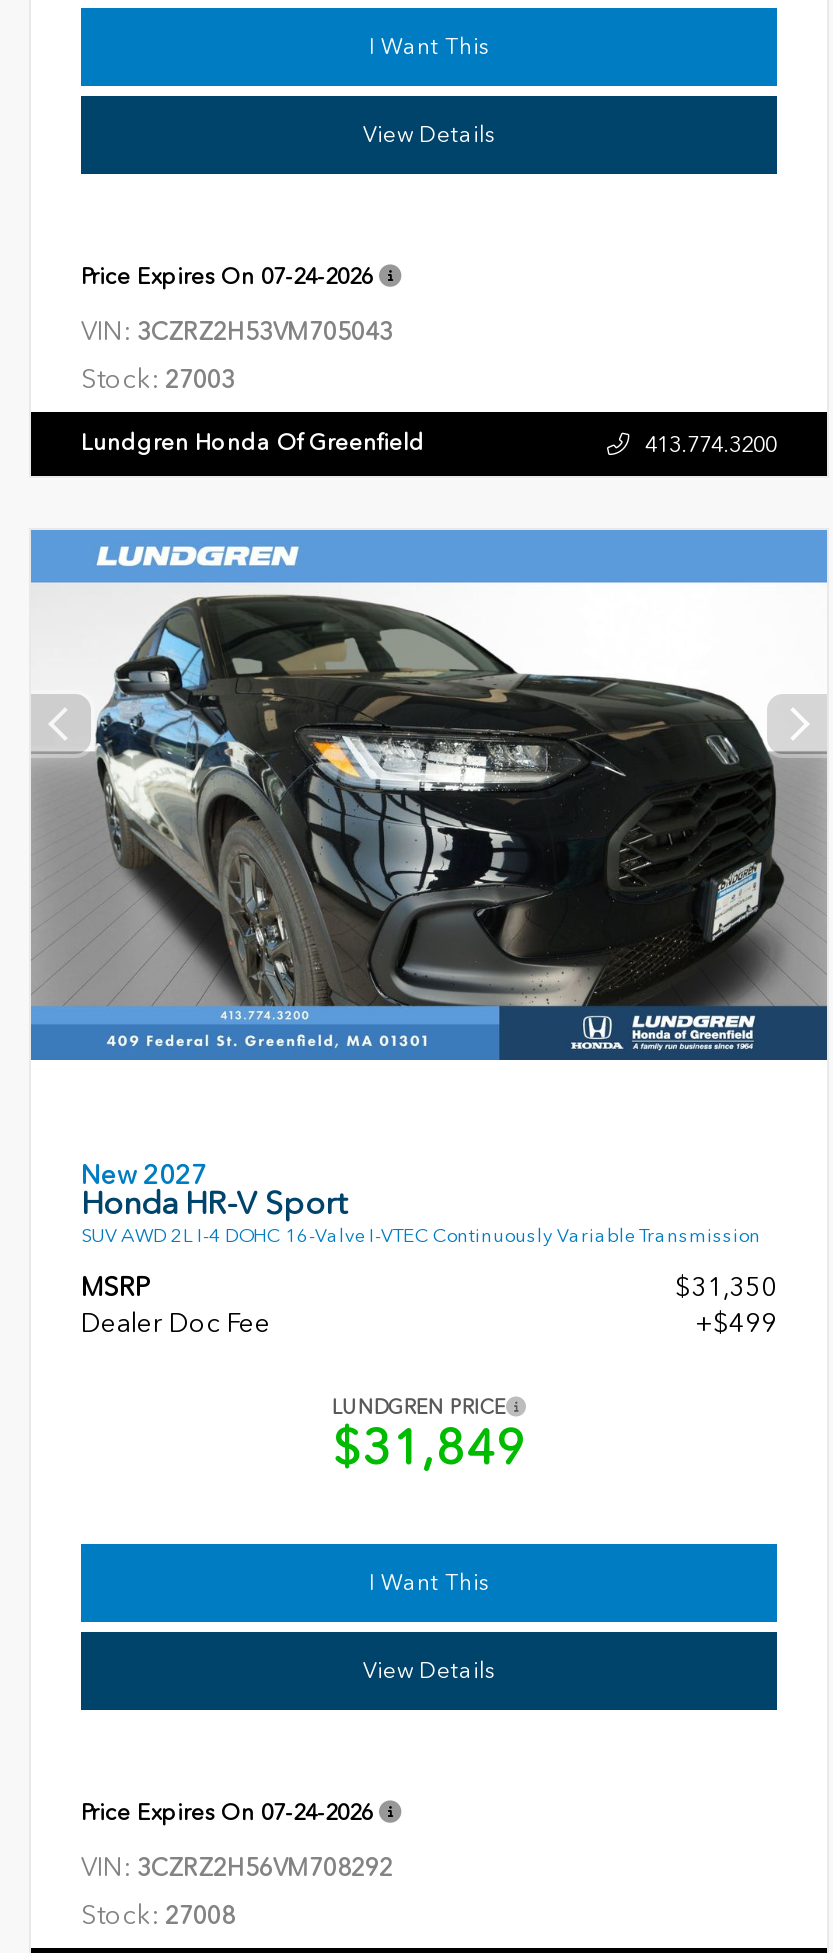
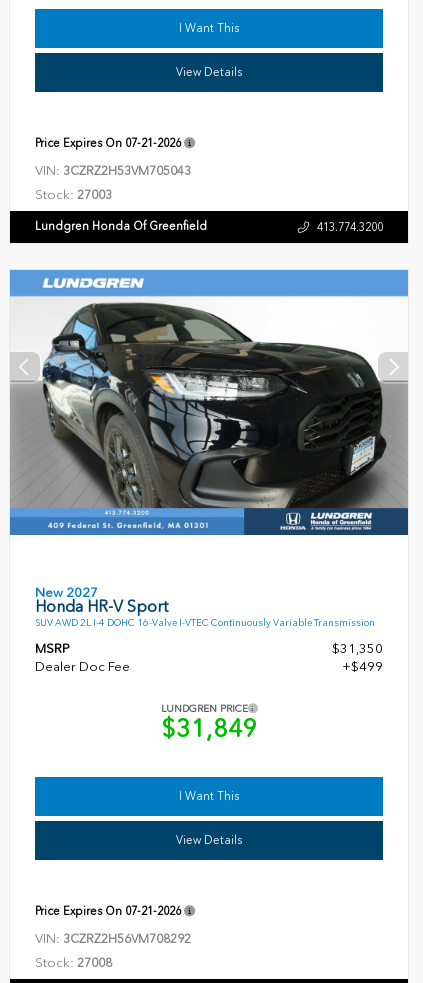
[81,262,373,290] Price Expires On 07-24-2026 -> [35,136,181,150] Price Expires On 07-21-2026
[81,1798,373,1826] Price Expires On 07-24-2026 -> [35,904,181,918] Price Expires On 07-21-2026

